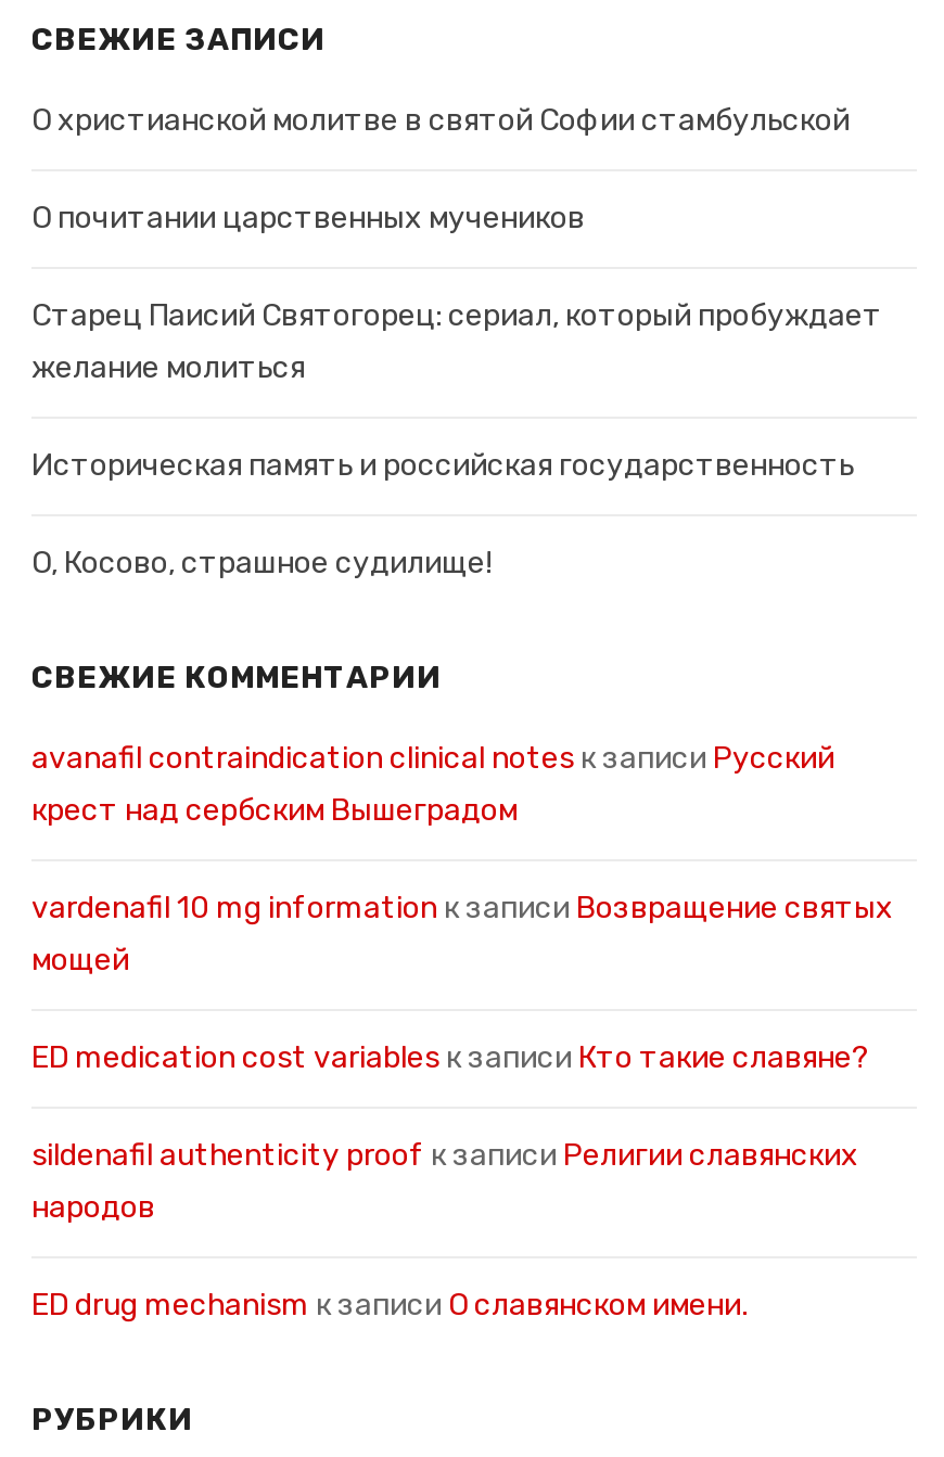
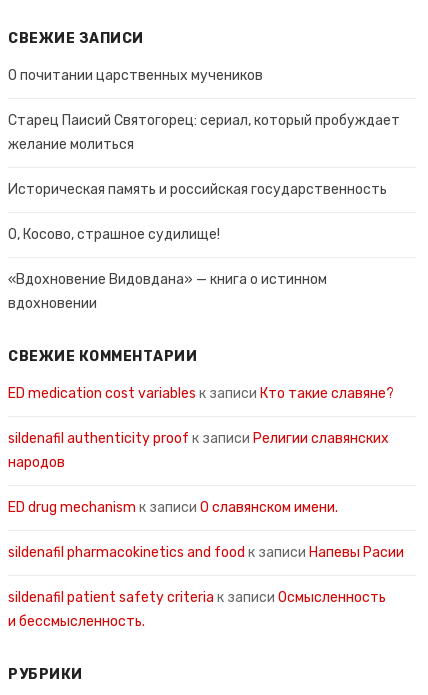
[31,102,850,139] О христианской молитве в святой Софии стамбульской -> none
moved [31,200,882,581] -> [8,67,400,243]: О почитании царственных мучеников | Старец Паисий Святогорец: сериал, который пробуждает | желание молиться | Историческая память и российская государственность | О, Косово, страшное судилище!
none -> [8,271,327,312] «Вдохновение Видовдана» — книга о истинном | вдохновении
moved [31,660,442,696] -> [8,348,197,365]: СВЕЖИЕ КОММЕНТАРИИ
[31,740,893,979] avanafil contraindication clinical notes к записи Русский | крест над сербским Вышеградом | vardenafil 10 mg information к записи Возвращение святых | мощей -> none
moved [31,1039,869,1324] -> [8,385,394,516]: ED medication cost variables к записи Кто такие славяне? | sildenafil authenticity proof к записи Религии славянских | народов | ED drug mechanism к записи О славянском имени.
none -> [8,544,404,630] sildenafil pharmacokinetics and food к записи Напевы Расии | sildenafil patient safety criteria к записи Осмысленность | и бессмысленность.

